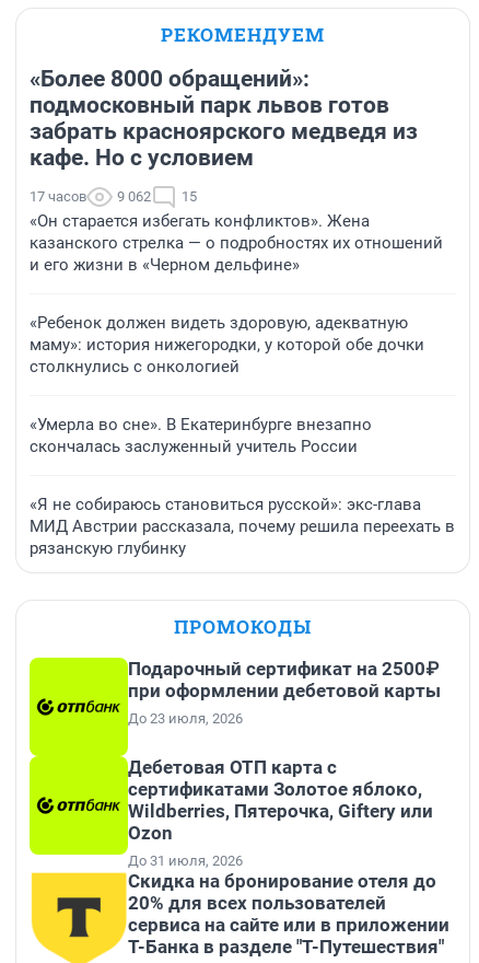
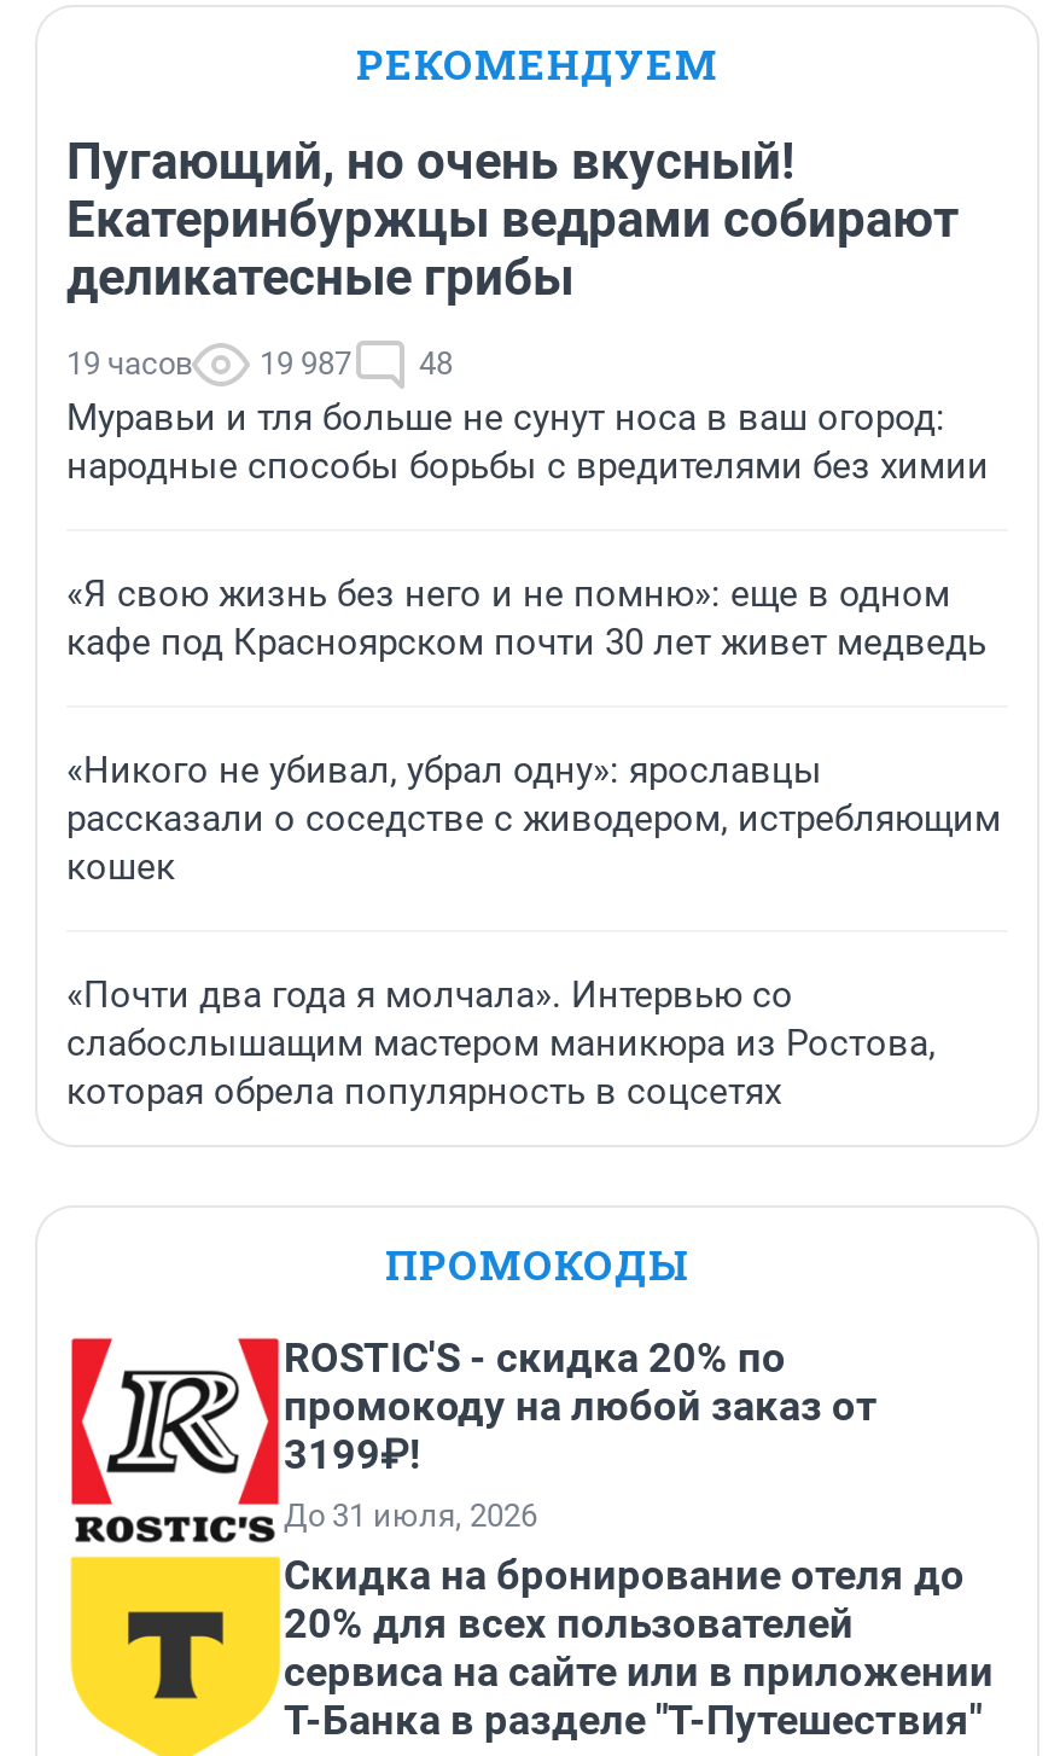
[30,66,418,171] «Более 8000 обращений»: | подмосковный парк львов готов | забрать красноярского медведя из | кафе. Но с условием -> [66,133,960,307] Пугающий, но очень вкусный! | Екатеринбуржцы ведрами собирают | деликатесные грибы
[30,188,443,275] 17 часов | 9 062 | 15 | «Он старается избегать конфликтов». Жена | казанского стрелка — о подробностях их отношений | и его жизни в «Черном дельфине» -> [66,346,989,488] 19 часов | 19 987 | 48 | Муравьи и тля больше не сунут носа в ваш огород: | народные способы борьбы с вредителями без химии
[30,313,424,377] «Ребенок должен видеть здоровую, адекватную | маму»: история нижегородки, у которой обе дочки | столкнулись с онкологией -> [66,573,986,664] «Я свою жизнь без него и не помню»: еще в одном | кафе под Красноярском почти 30 лет живет медведь
[30,415,372,456] «Умерла во сне». В Екатеринбурге внезапно | скончалась заслуженный учитель России -> [66,749,1001,889] «Никого не убивал, убрал одну»: ярославцы | рассказали о соседстве с живодером, истребляющим | кошек
[30,495,455,558] «Я не собираюсь становиться русской»: экс-глава | МИД Австрии рассказала, почему решила переехать в | рязанскую глубинку -> [66,974,936,1114] «Почти два года я молчала». Интервью со | слабослышащим мастером маникюра из Ростова, | которая обрела популярность в соцсетях
[28,658,441,867] [image] | Подарочный сертификат на 2500₽ | при оформлении дебетовой карты | До 23 июля, 2026 | Дебетовая ОТП карта с | сертификатами Золотое яблоко, | Wildberries, Пятерочка, Giftery или | Ozon -> [66,1333,878,1546] [image] | ROSTIC'S - скидка 20% по | промокоду на любой заказ от | 3199₽!

